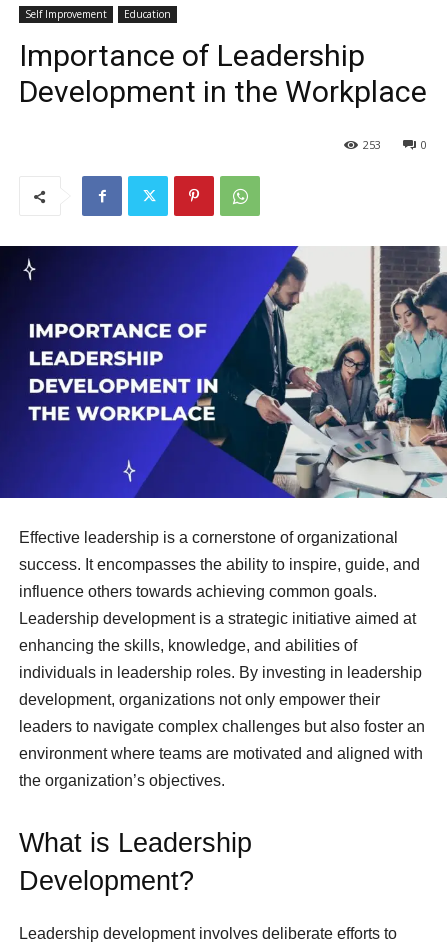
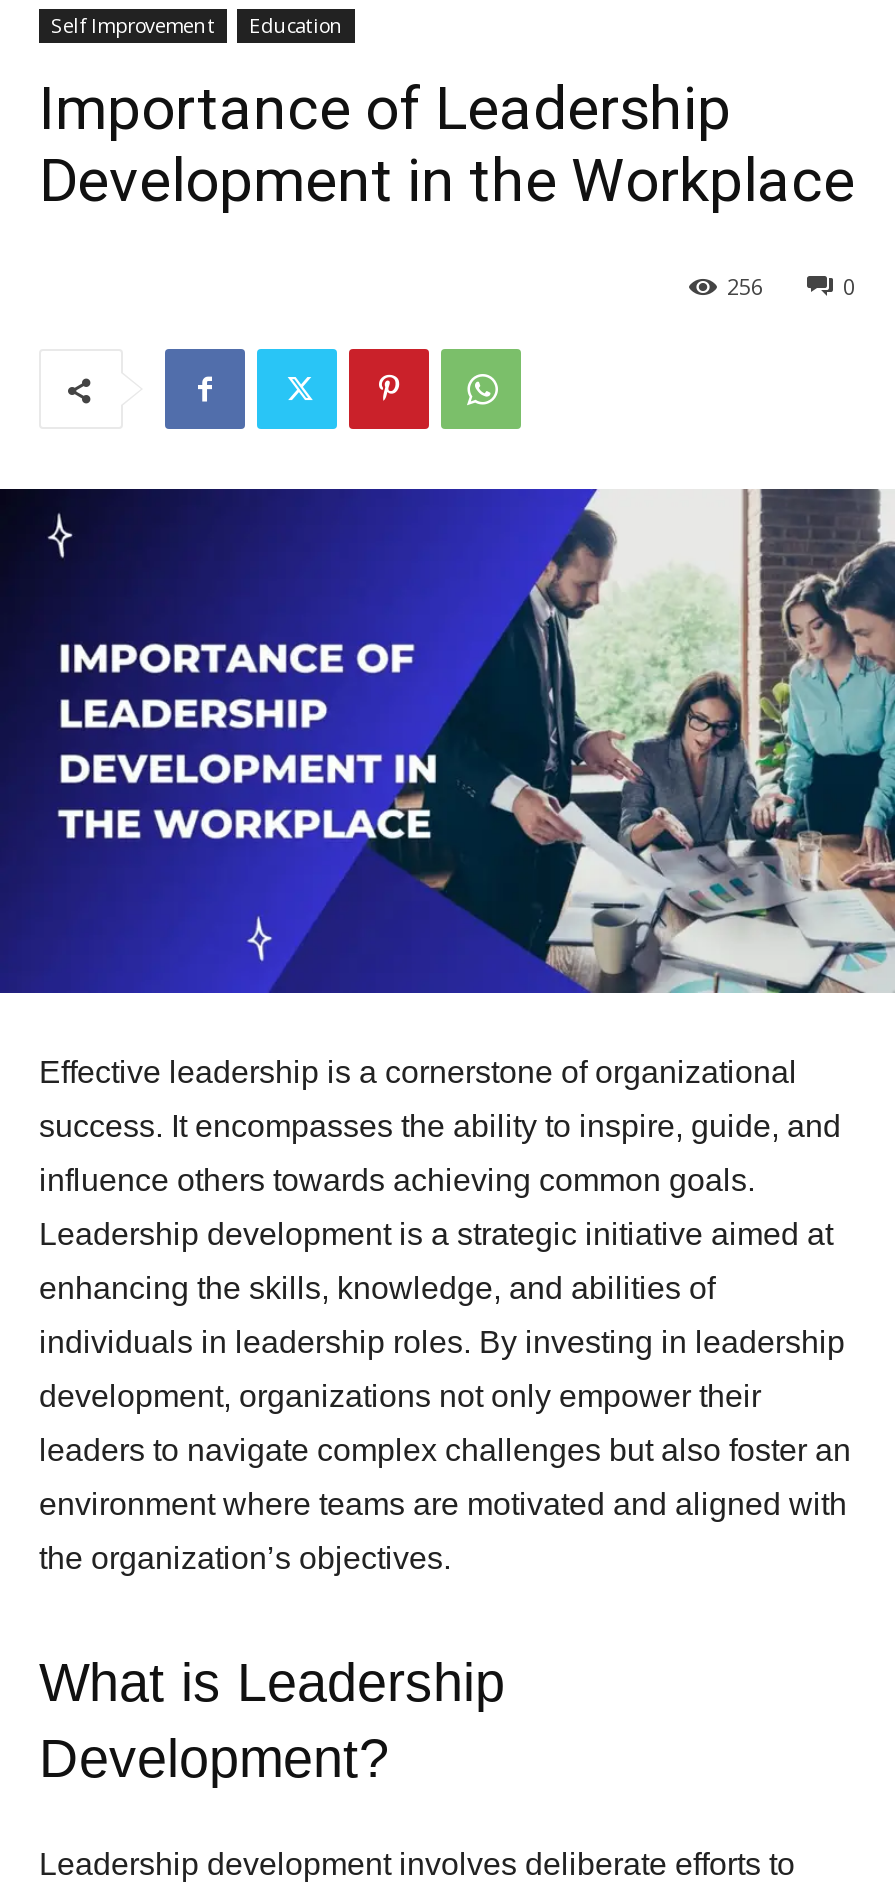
[363,137,381,152] 253 -> [727,271,763,301] 256

